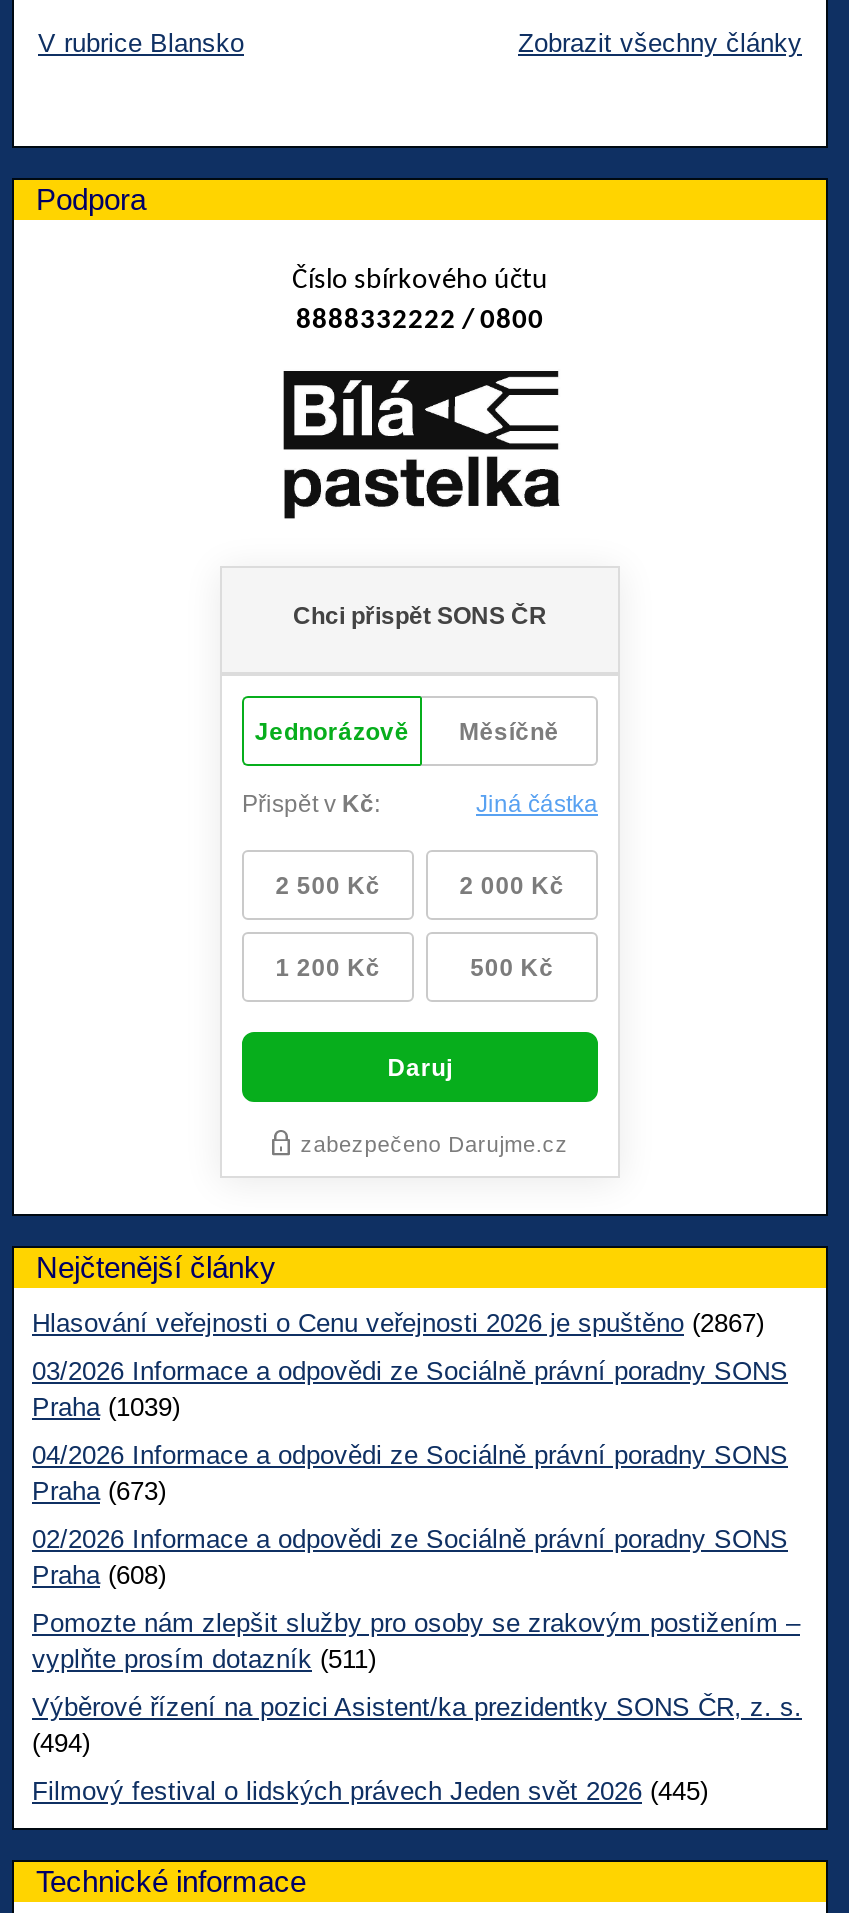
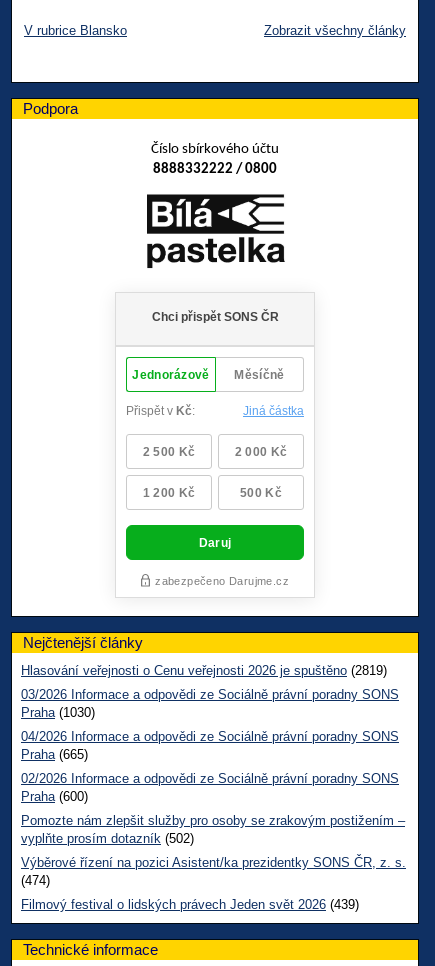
[32,1309,764,1339] Hlasování veřejnosti o Cenu veřejnosti 2026 je spuštěno (2867) -> [21,663,387,678] Hlasování veřejnosti o Cenu veřejnosti 2026 je spuštěno (2819)
[32,1393,180,1423] Praha (1039) -> [21,705,95,720] Praha (1030)
[32,1477,166,1507] Praha (673) -> [21,747,88,762] Praha (665)
[32,1561,166,1591] Praha (608) -> [21,789,88,804] Praha (600)
[32,1645,376,1675] vyplňte prosím dotazník (511) -> [21,831,194,846] vyplňte prosím dotazník (502)
[32,1729,90,1759] (494) -> [21,873,50,888] (474)
[32,1777,708,1807] Filmový festival o lidských právech Jeden svět 2026 (445) -> [21,897,359,912] Filmový festival o lidských právech Jeden svět 2026 (439)

